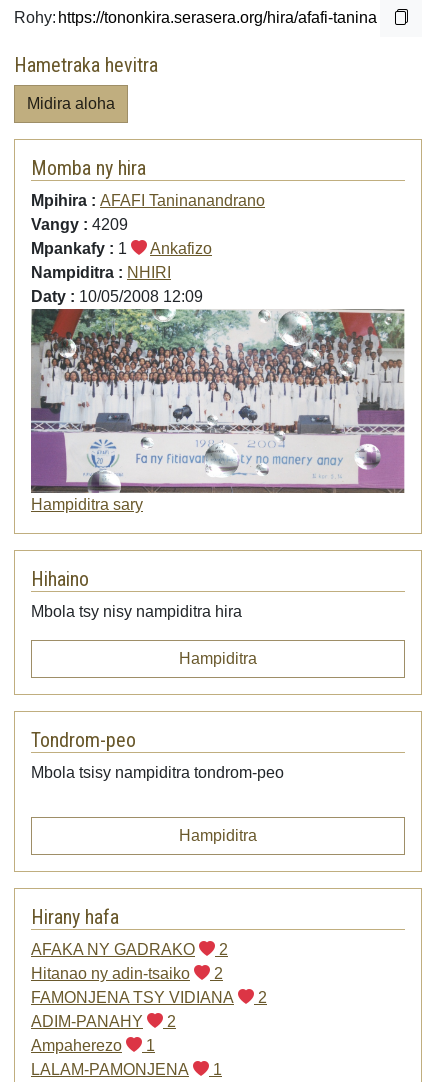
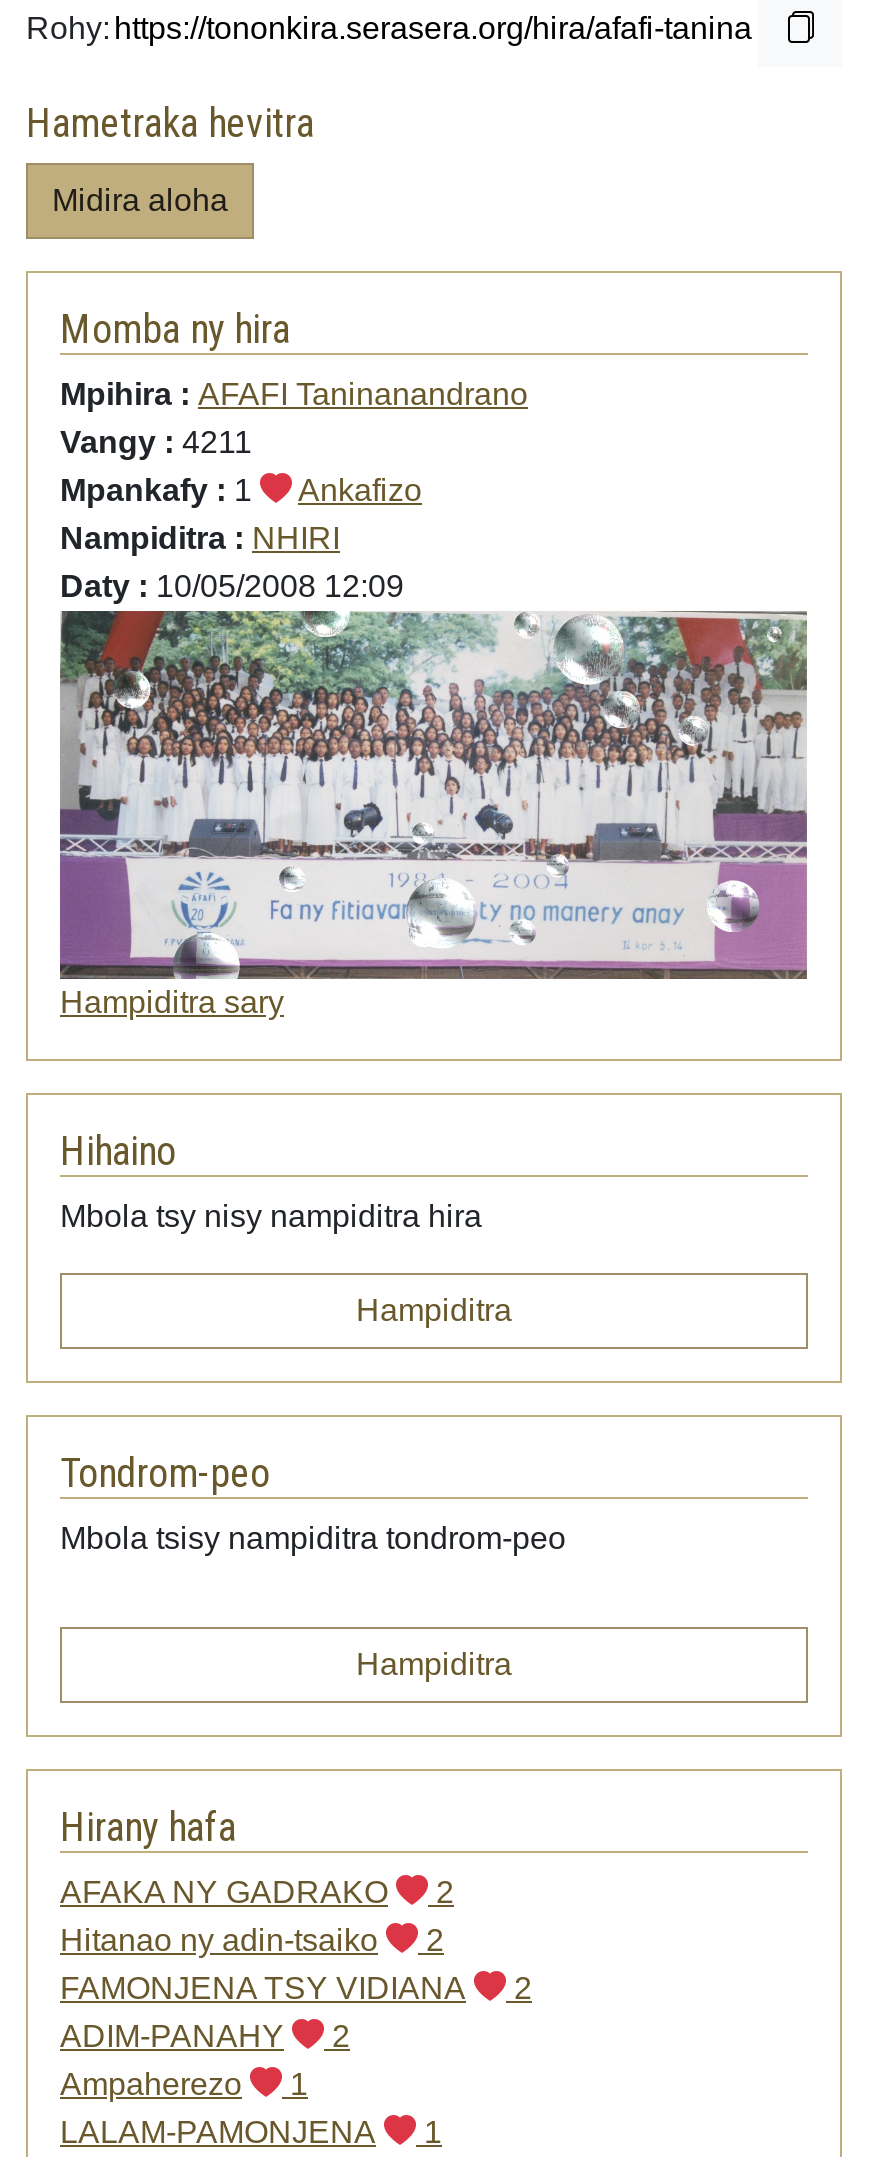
[31,216,128,233] Vangy : 4209 -> [60,425,252,459] Vangy : 4211

